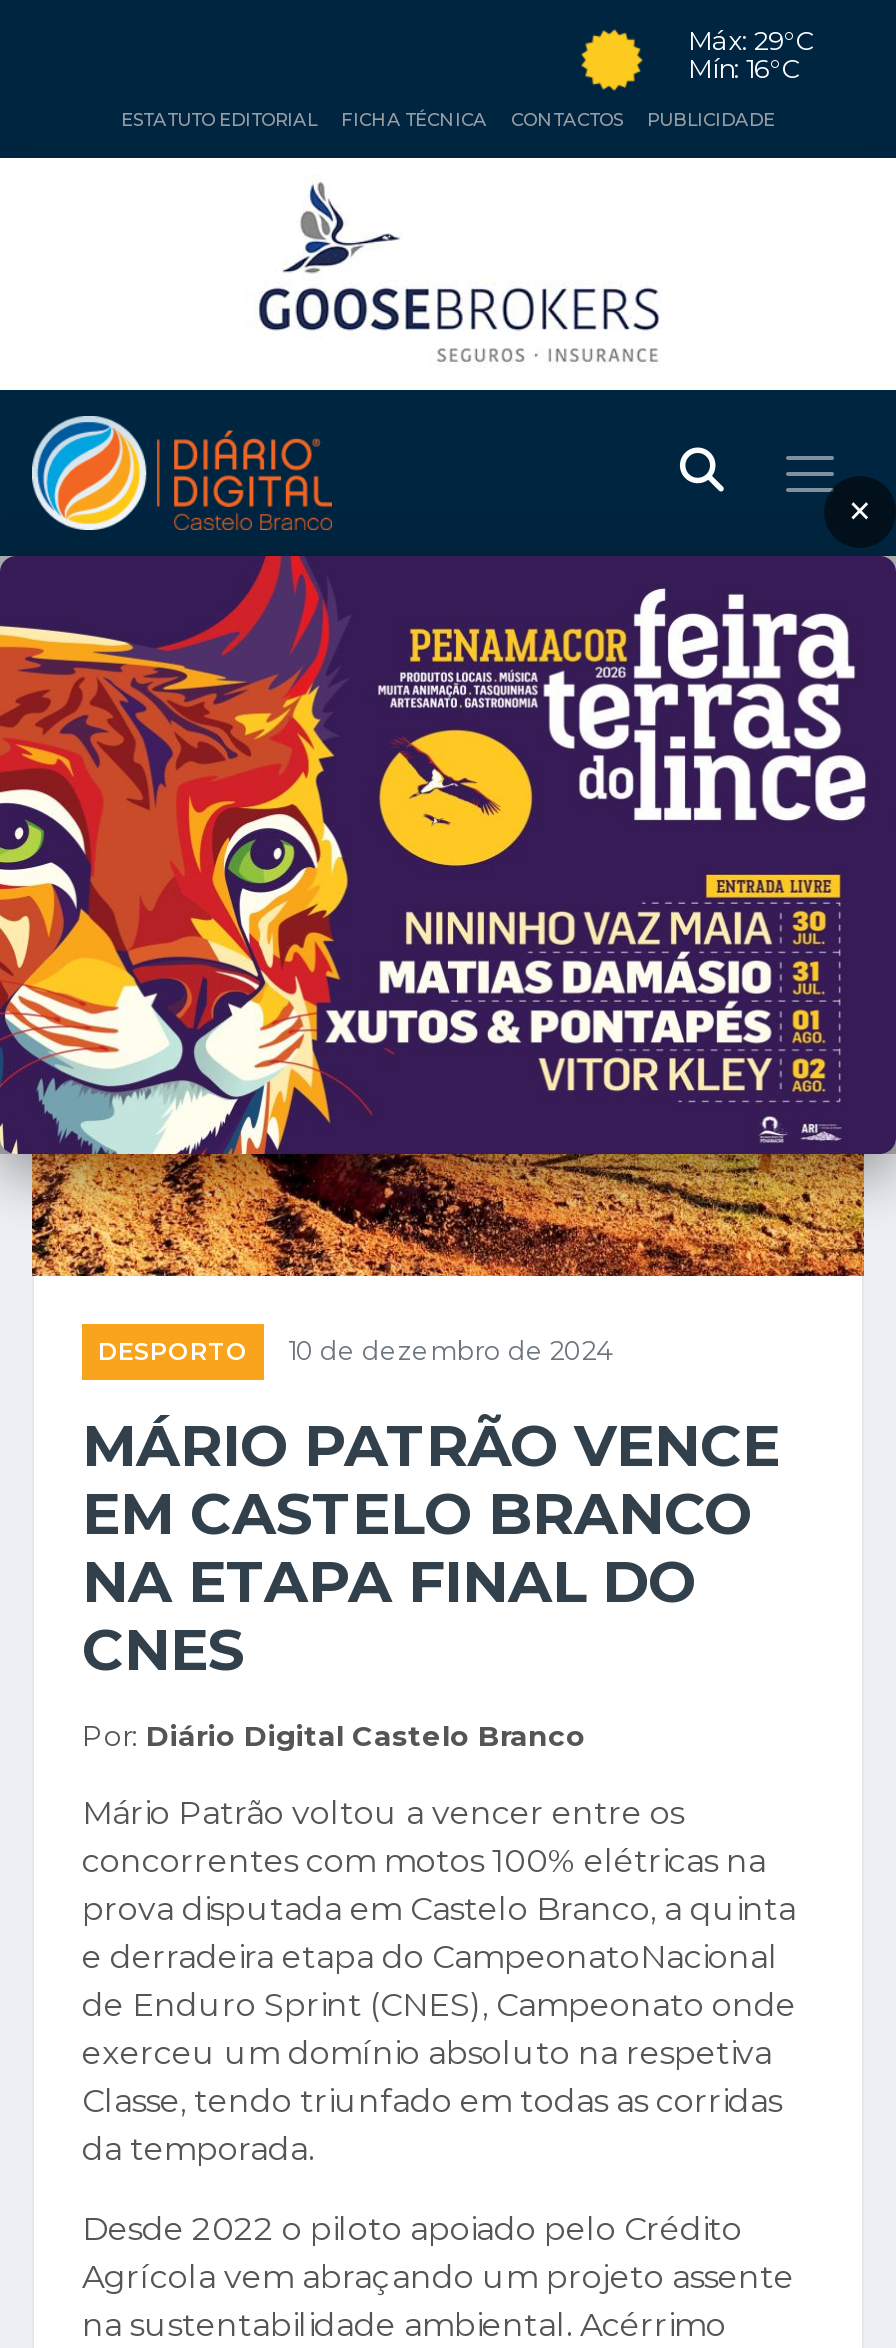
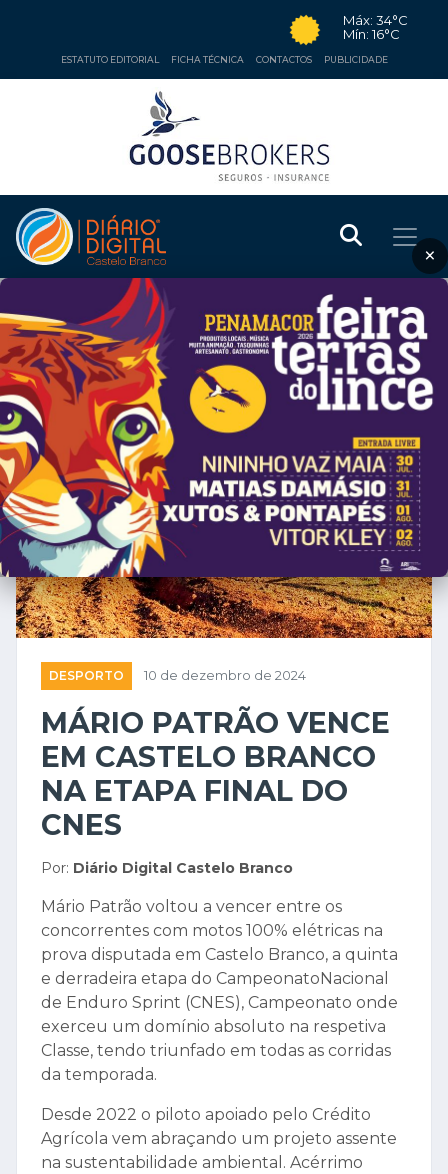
[688,24,816,56] Máx: 29°C -> [343,12,408,28] Máx: 34°C

